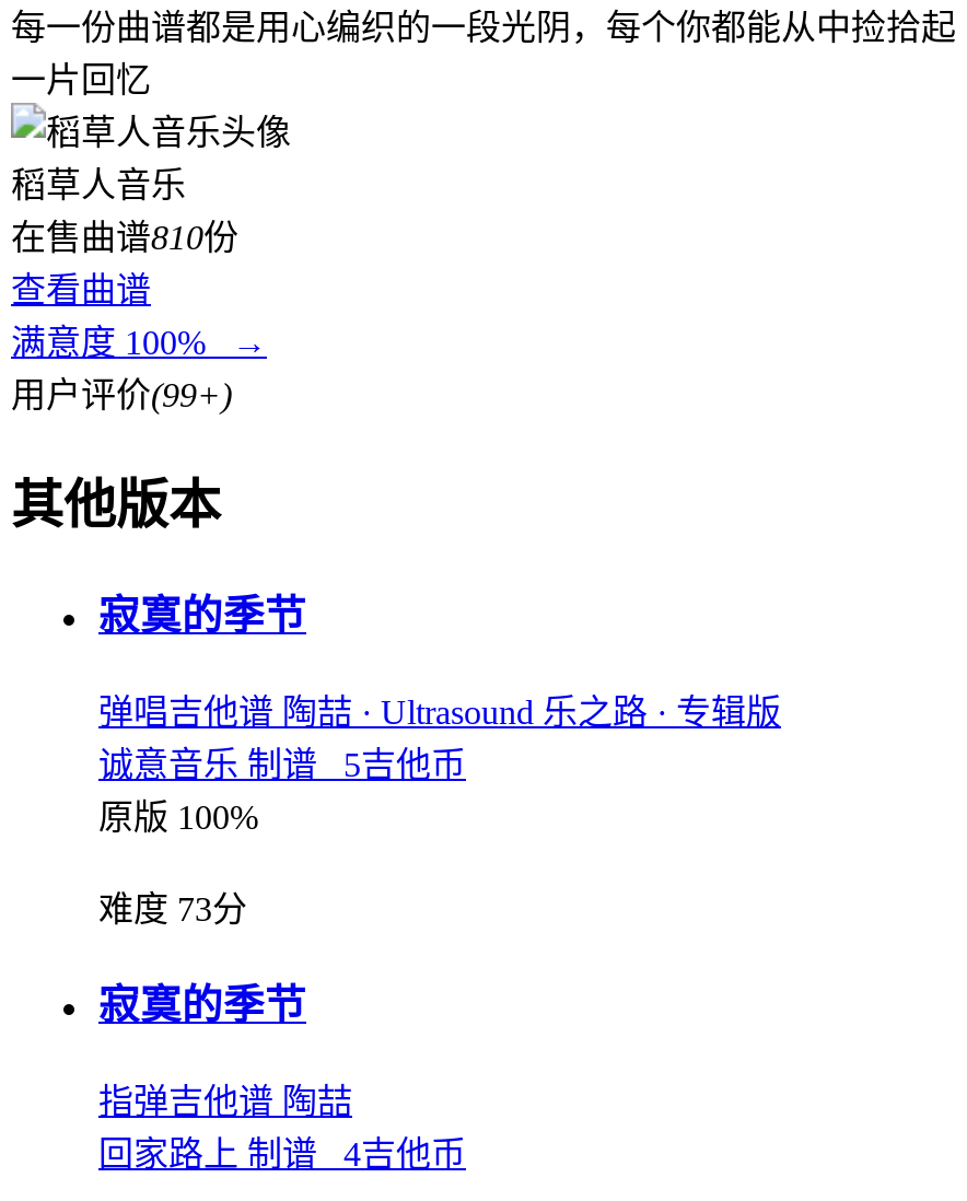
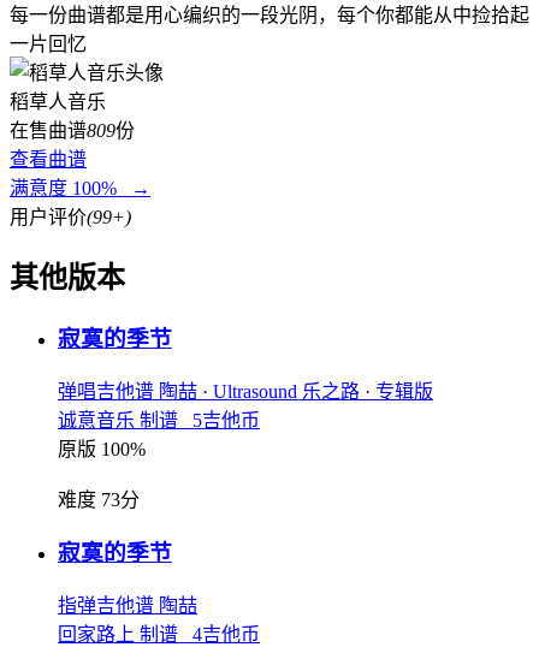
[11,219,238,256] 在售曲谱810份 -> [10,120,135,141] 在售曲谱809份

